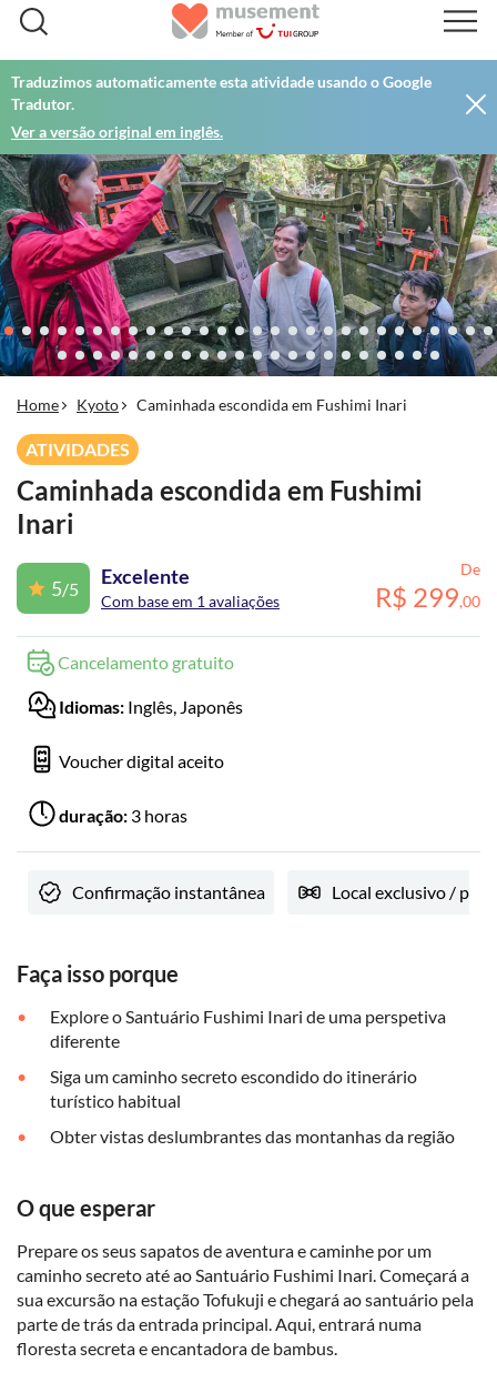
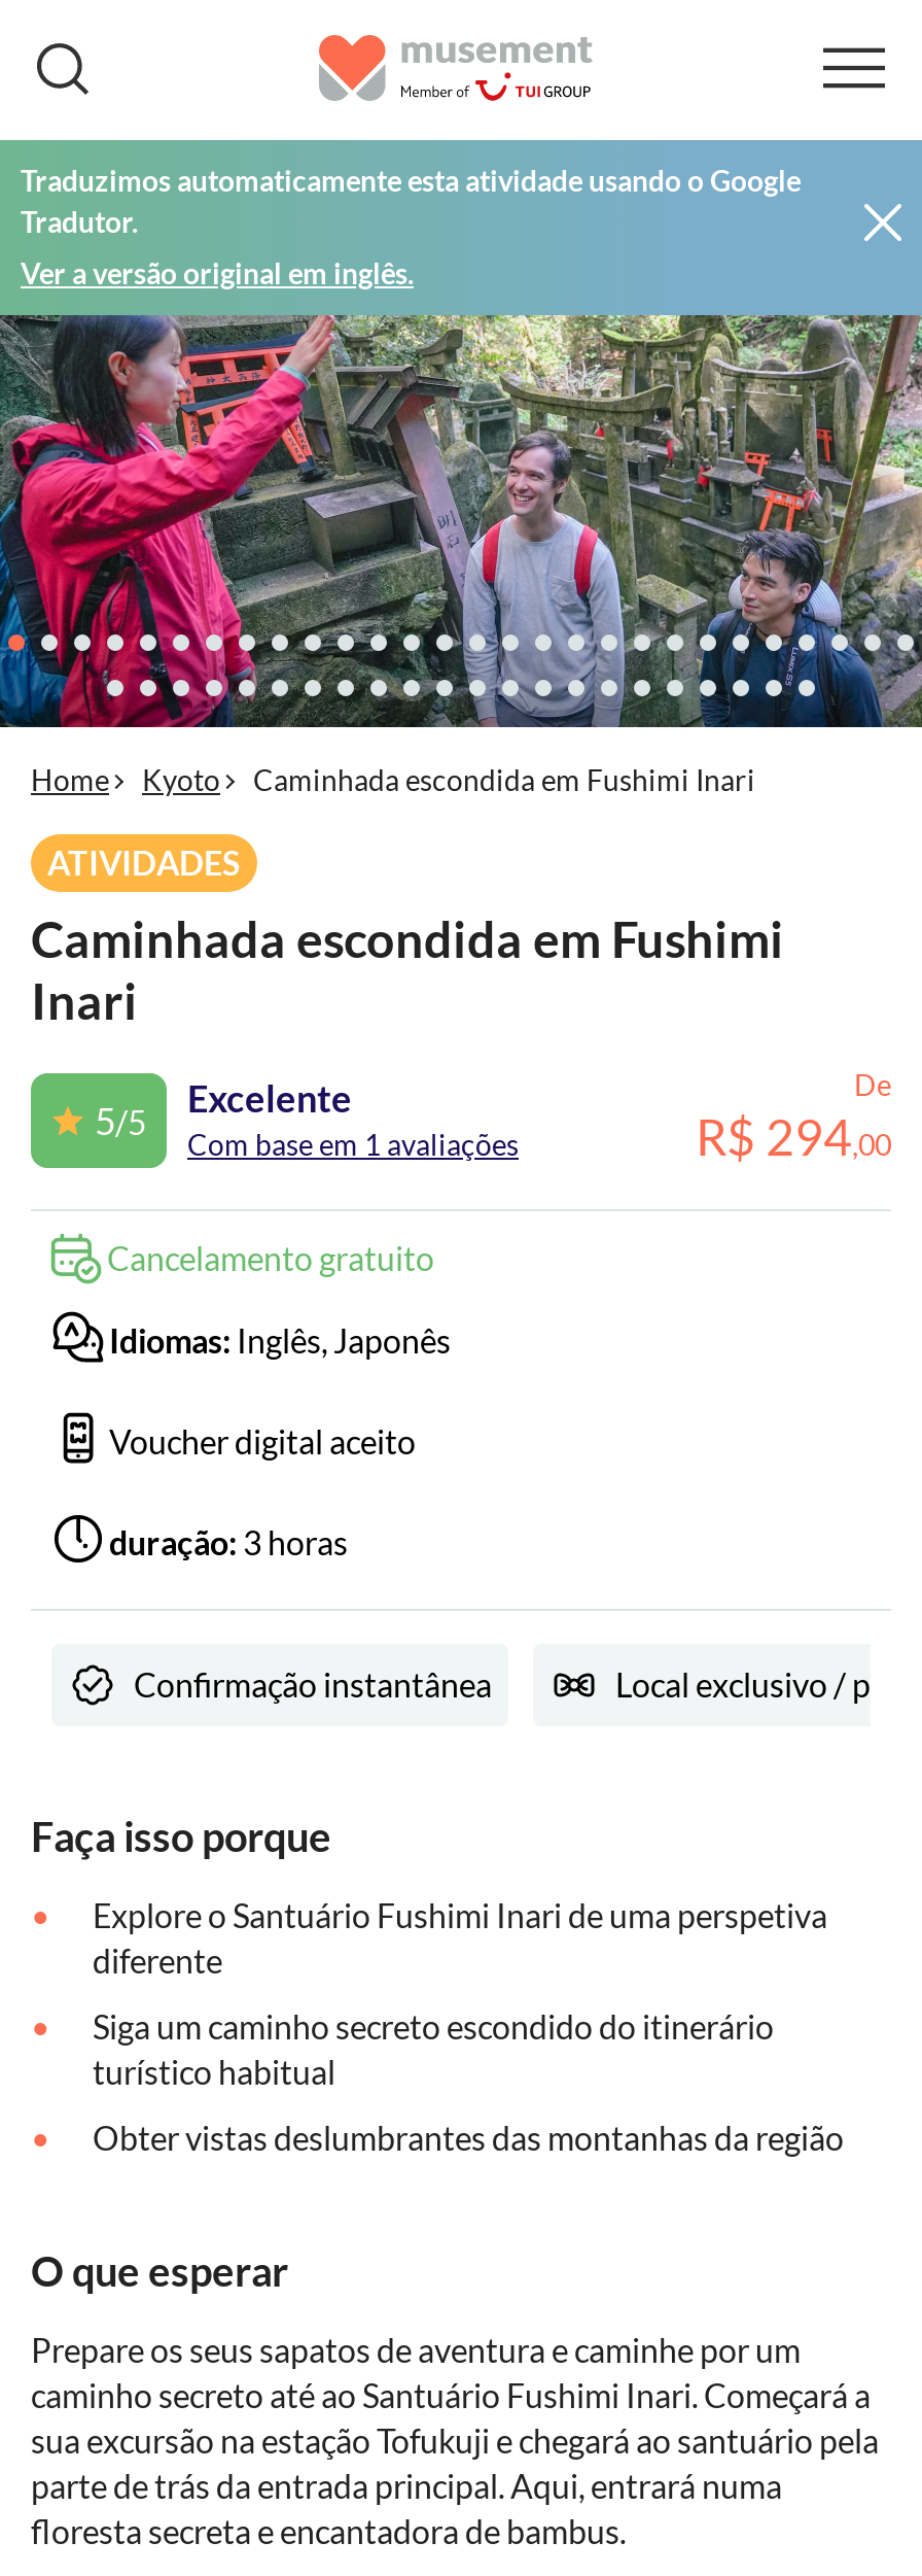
[375,581,480,613] R$ 299,00 -> [696,1107,891,1167] R$ 294,00

